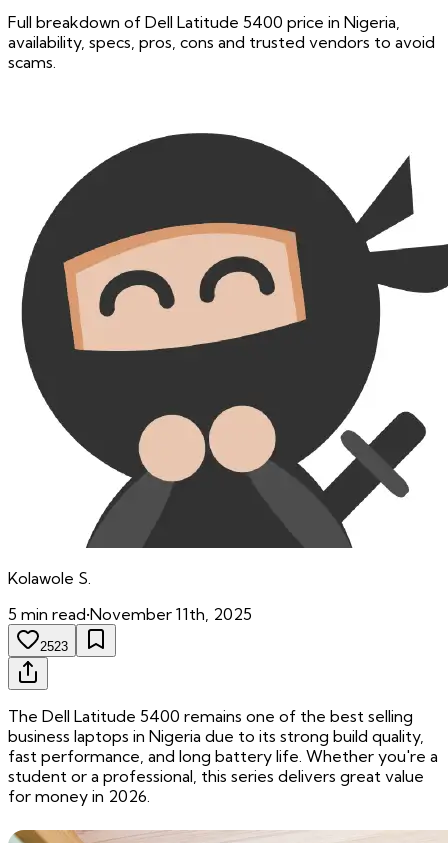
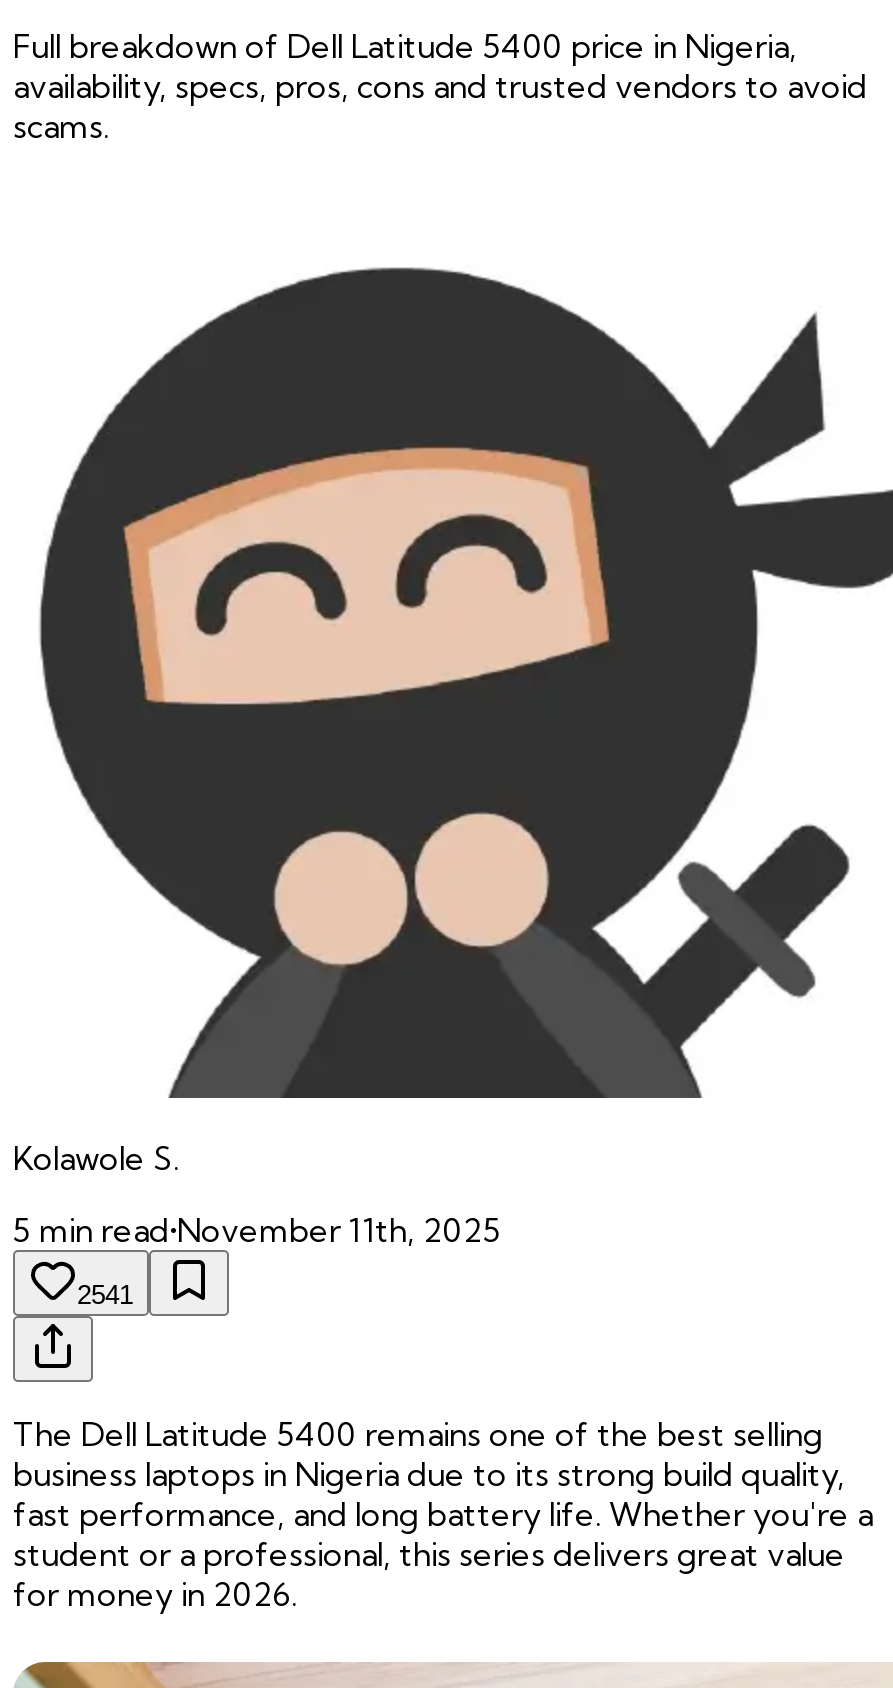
[40,639,68,654] 2523 -> [77,1281,133,1311] 2541

